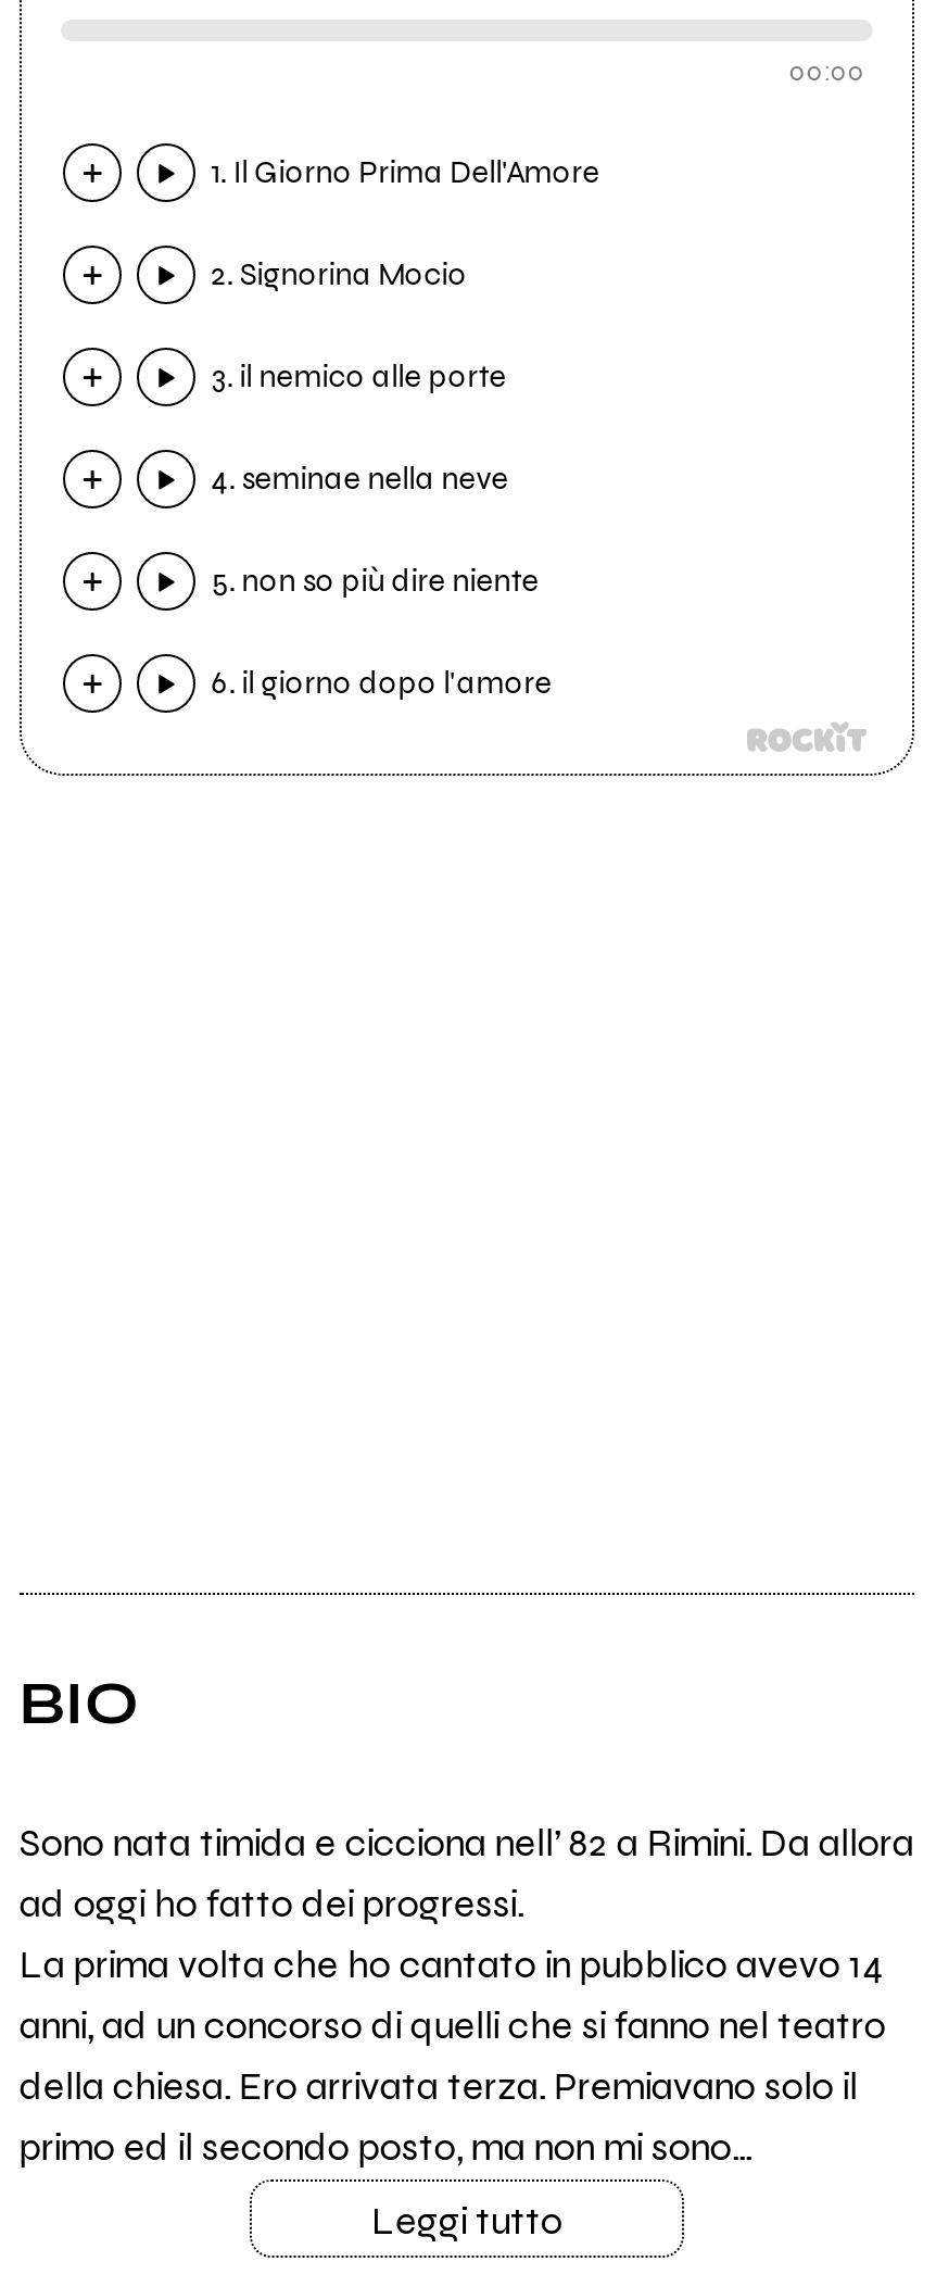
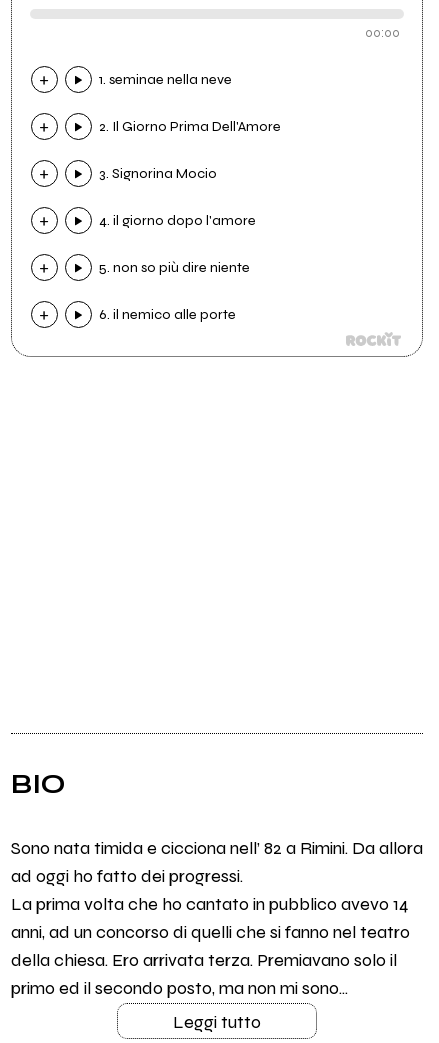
[211,155,600,192] 1. Il Giorno Prima Dell'Amore -> [99,71,232,88] 1. seminae nella neve
[211,257,468,294] 2. Signorina Mocio -> [99,118,281,135] 2. Il Giorno Prima Dell'Amore
[211,359,507,396] 3. il nemico alle porte -> [99,165,217,182] 3. Signorina Mocio
[211,462,509,498] 4. seminae nella neve -> [99,212,256,229] 4. il giorno dopo l'amore
[211,666,552,703] 6. il giorno dopo l'amore -> [99,306,236,323] 6. il nemico alle porte

